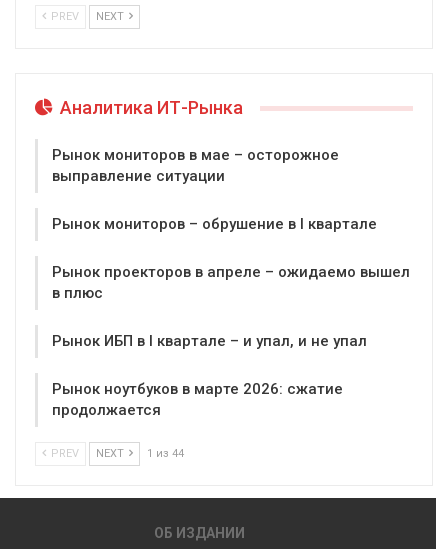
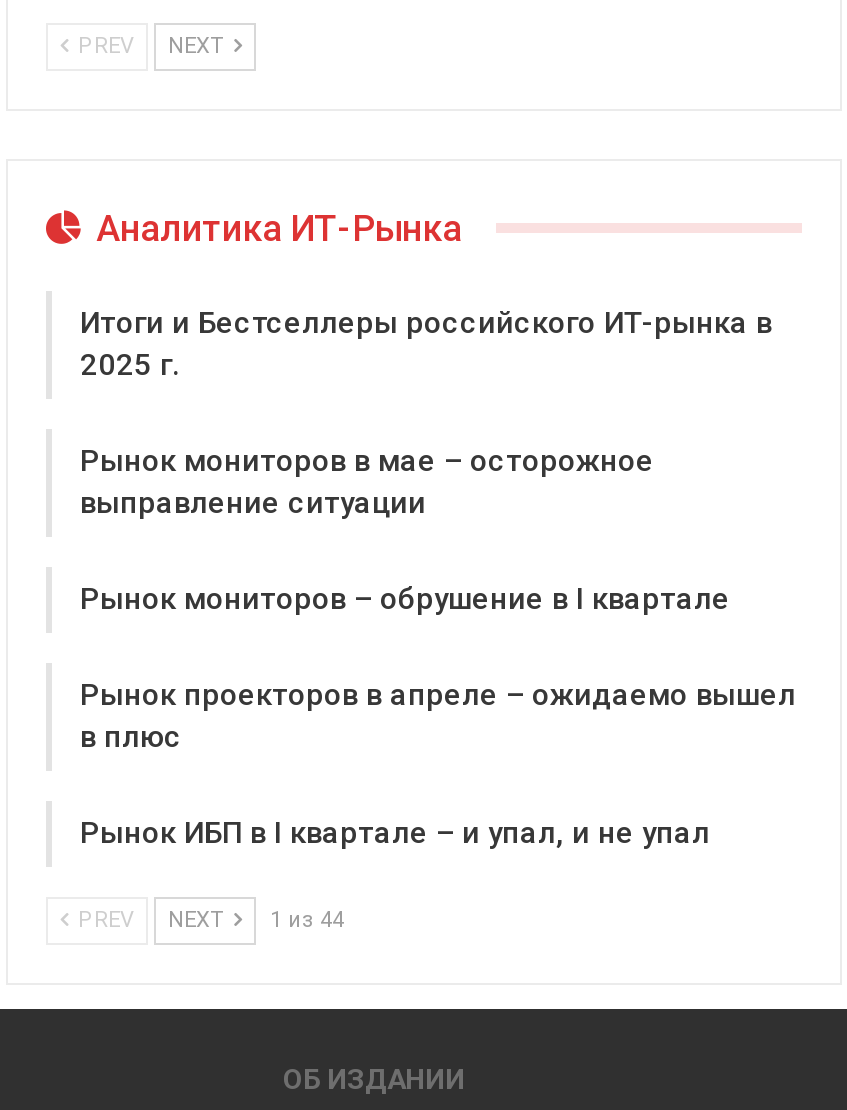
none -> [80,305,772,383] Итоги и Бестселлеры российского ИТ-рынка в | 2025 г.
moved [52,146,410,350] -> [80,443,796,851]: Рынок мониторов в мае – осторожное | выправление ситуации | Рынок мониторов – обрушение в I квартале | Рынок проекторов в апреле – ожидаемо вышел | в плюс | Рынок ИБП в I квартале – и упал, и не упал
[52,380,343,419] Рынок ноутбуков в марте 2026: сжатие | продолжается -> none

